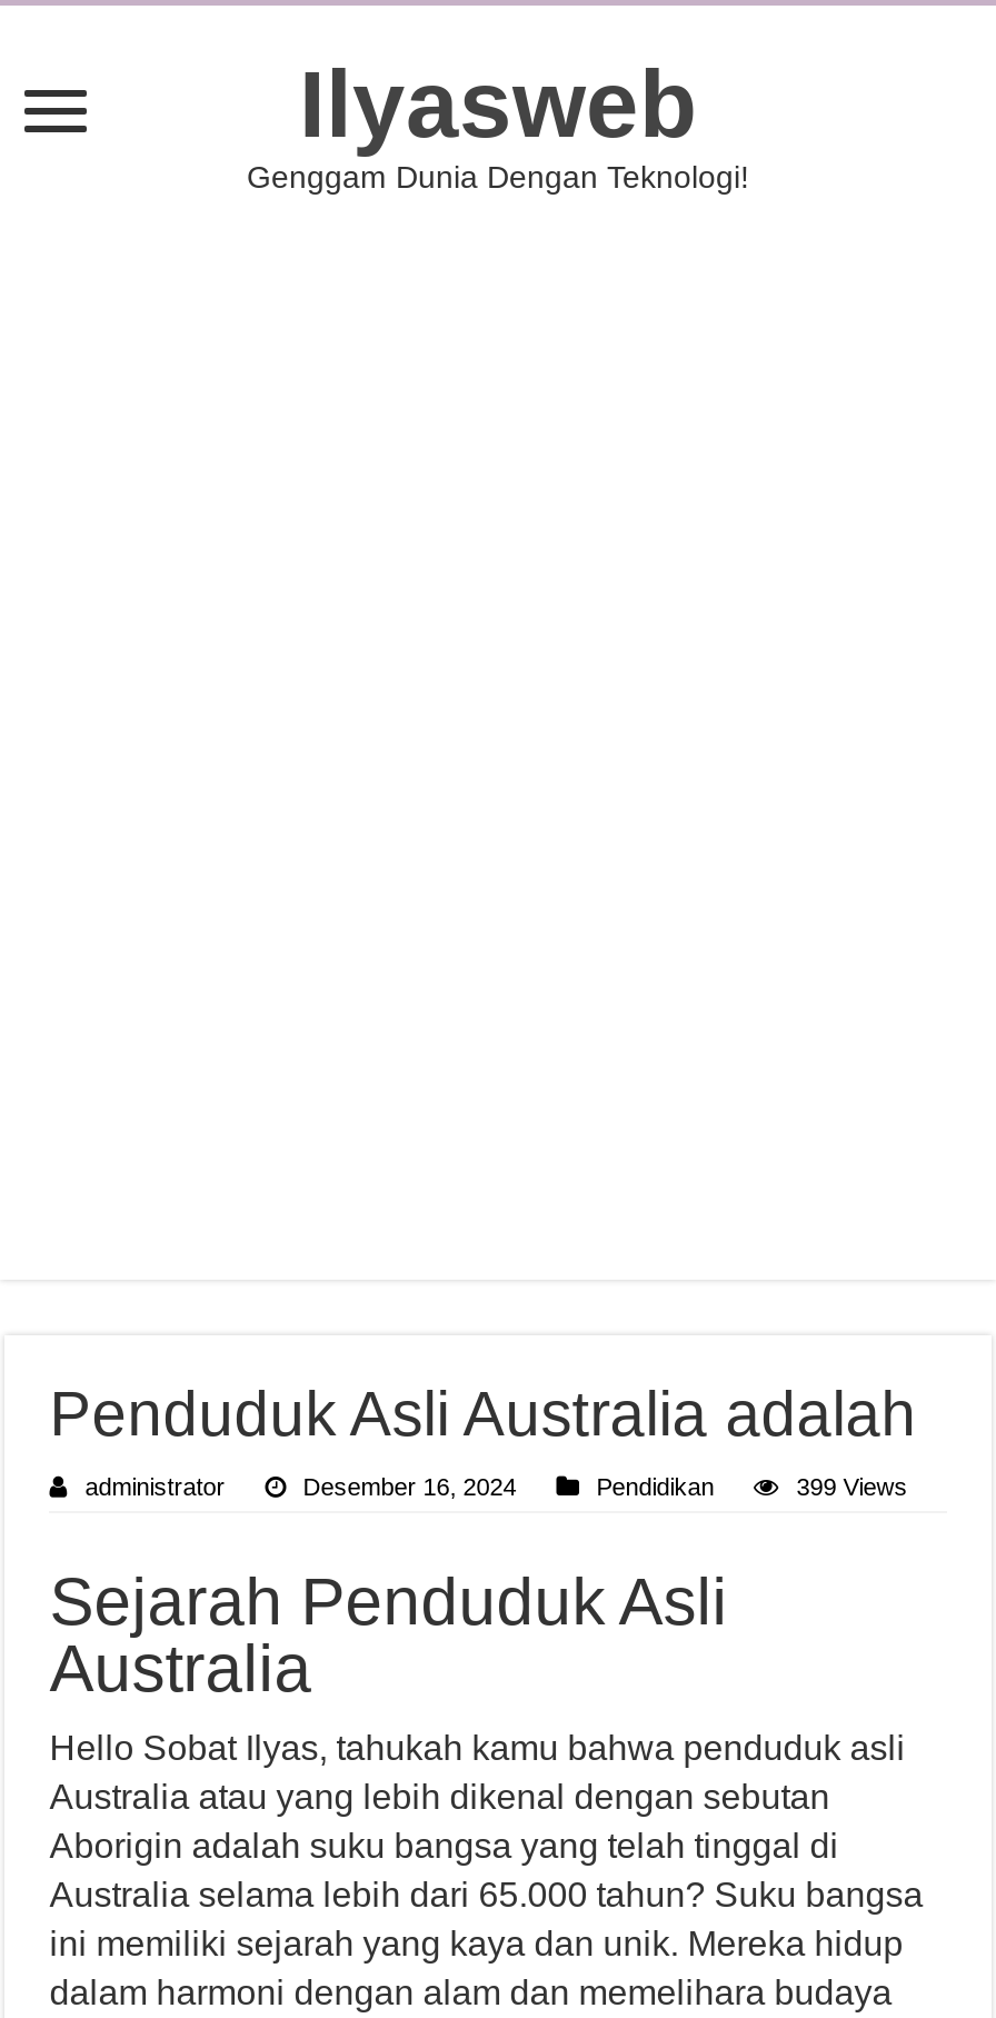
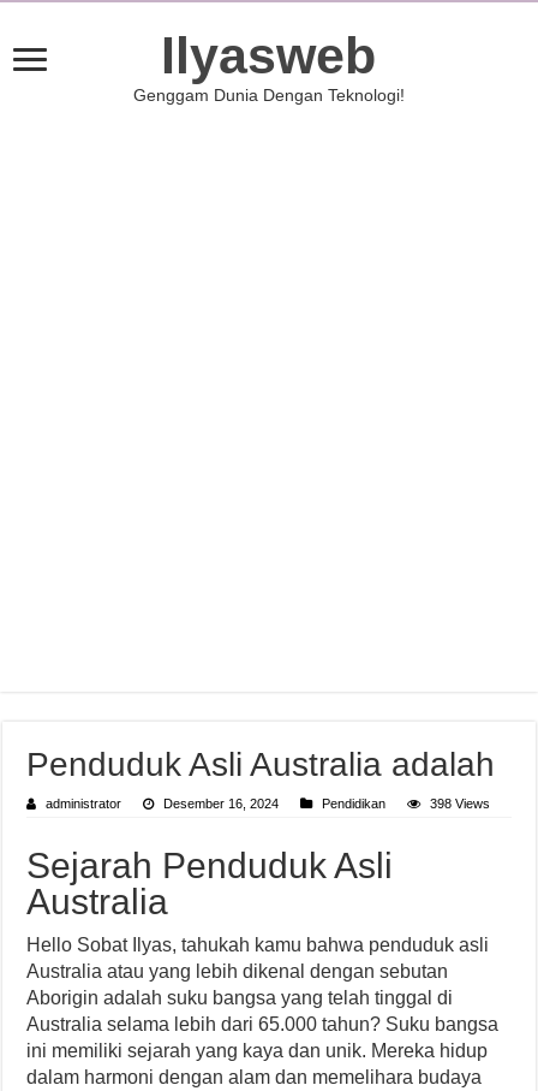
[796,1473,908,1500] 399 Views -> [430,796,490,811] 398 Views

